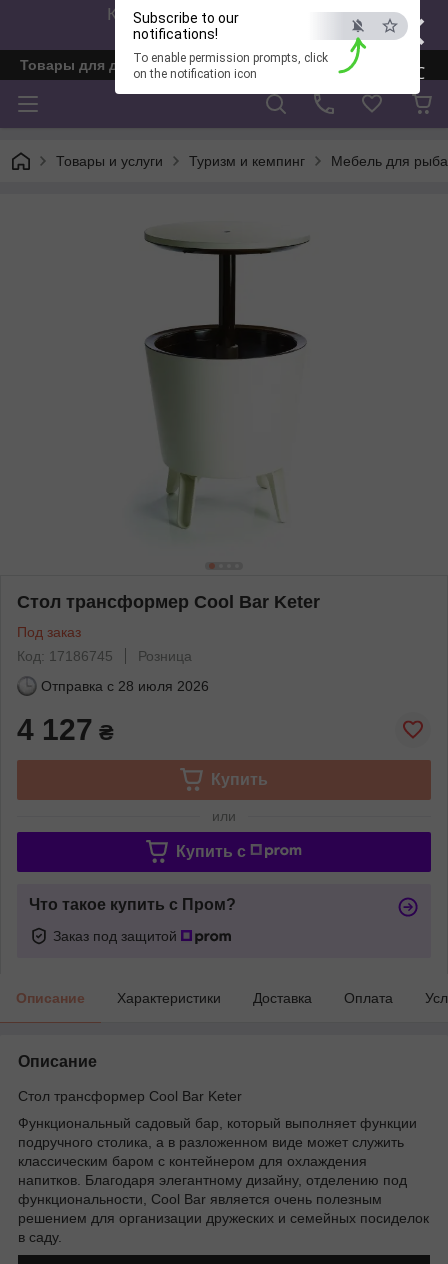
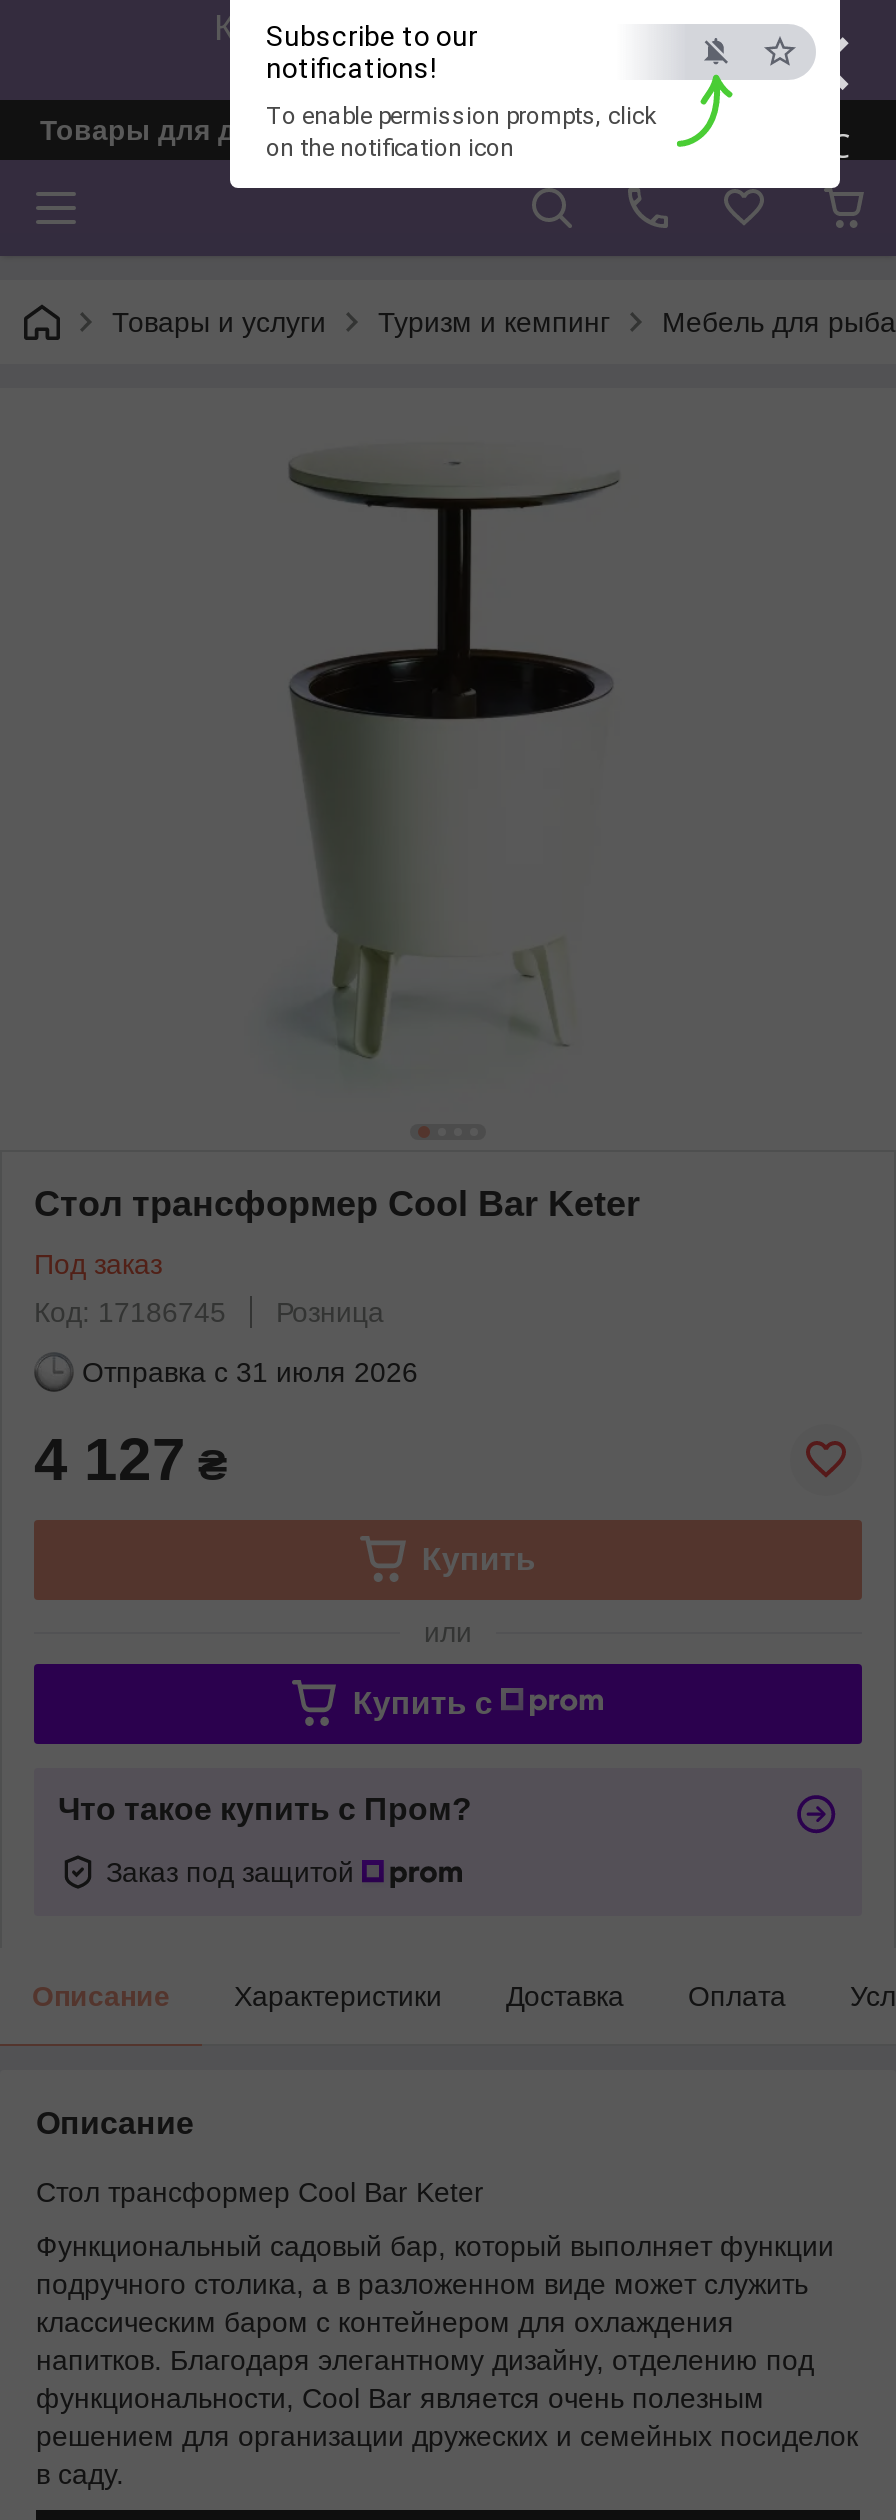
[41,678,209,694] Отправка с 28 июля 2026 -> [82,1356,418,1388] Отправка с 31 июля 2026

